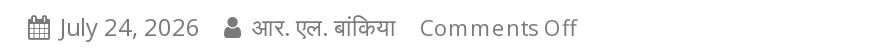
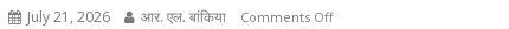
[54,11,200,45] July 24, 2026 -> [24,7,111,27] July 21, 2026

